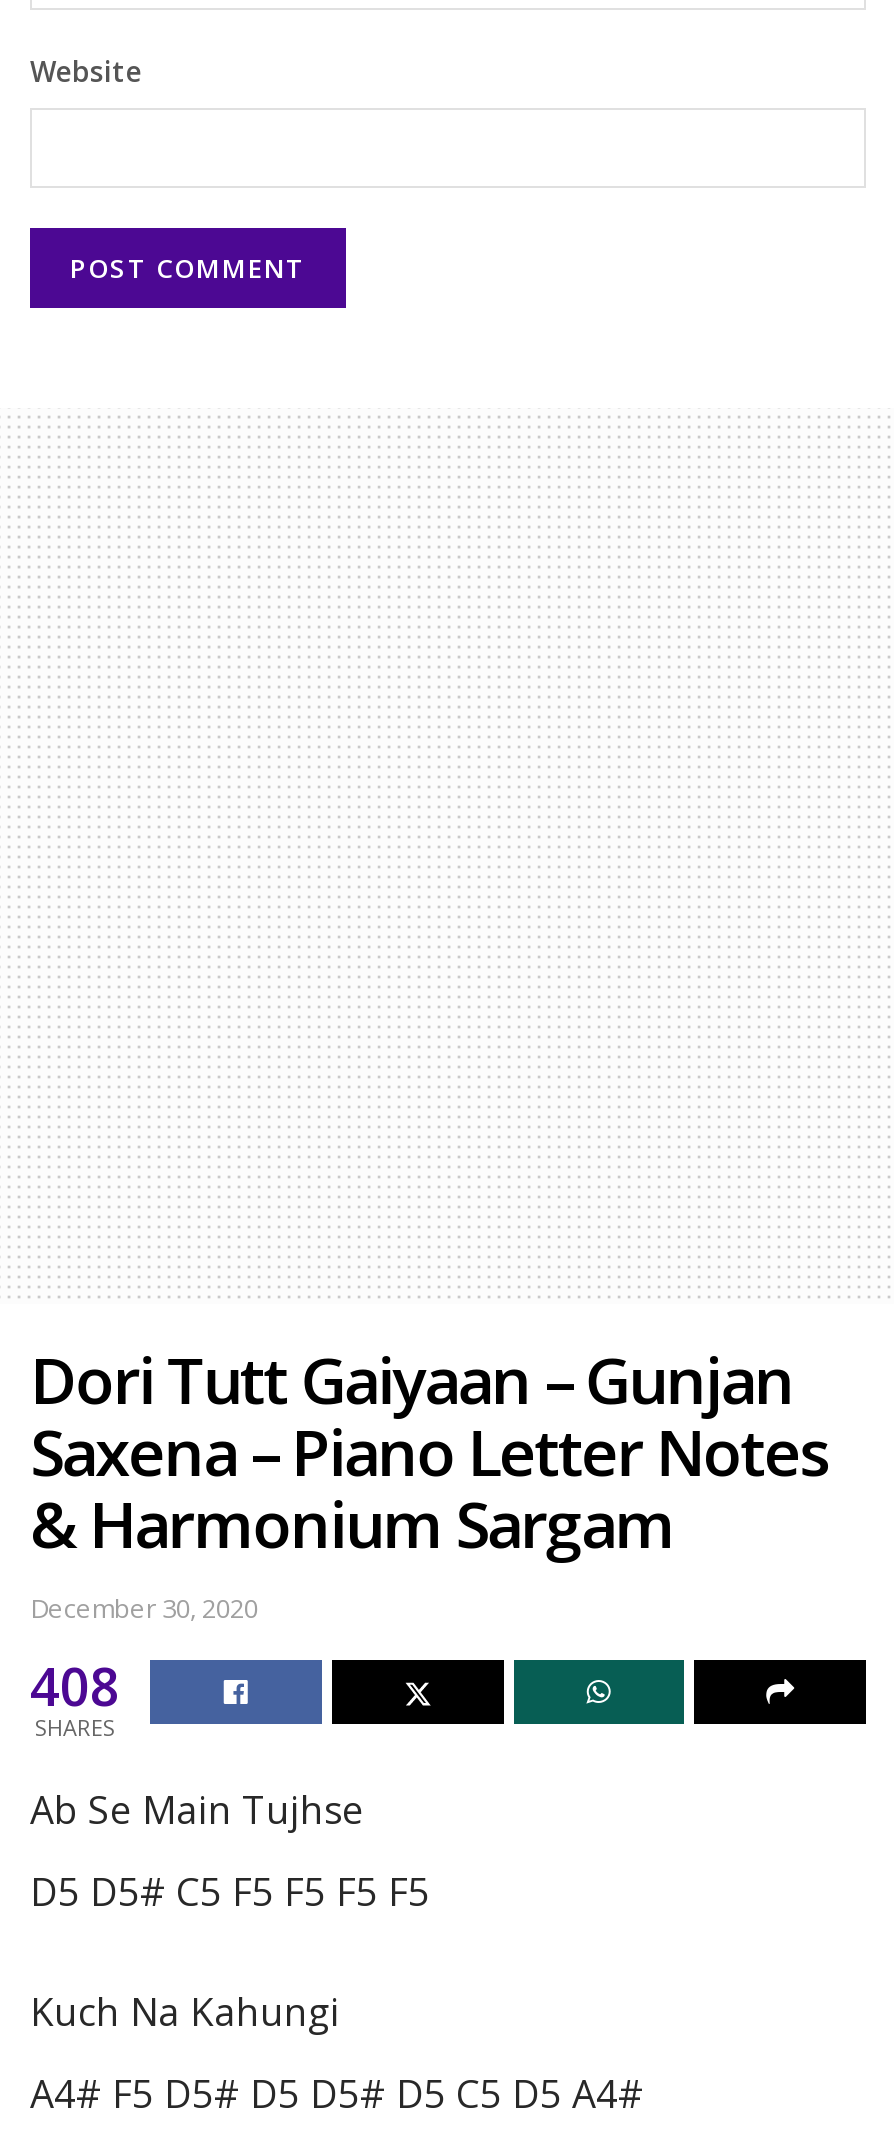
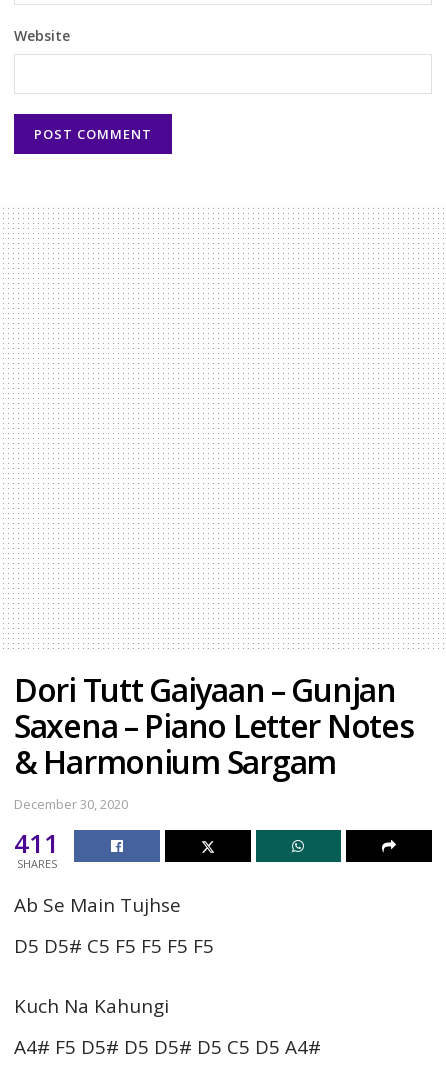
[30,1649,120,1721] 408 -> [14,825,59,861] 411

